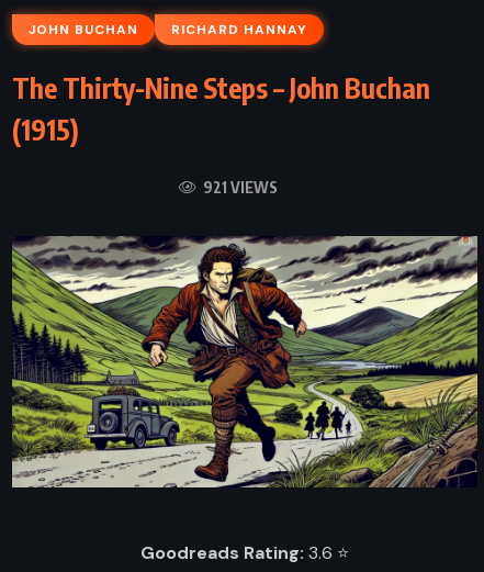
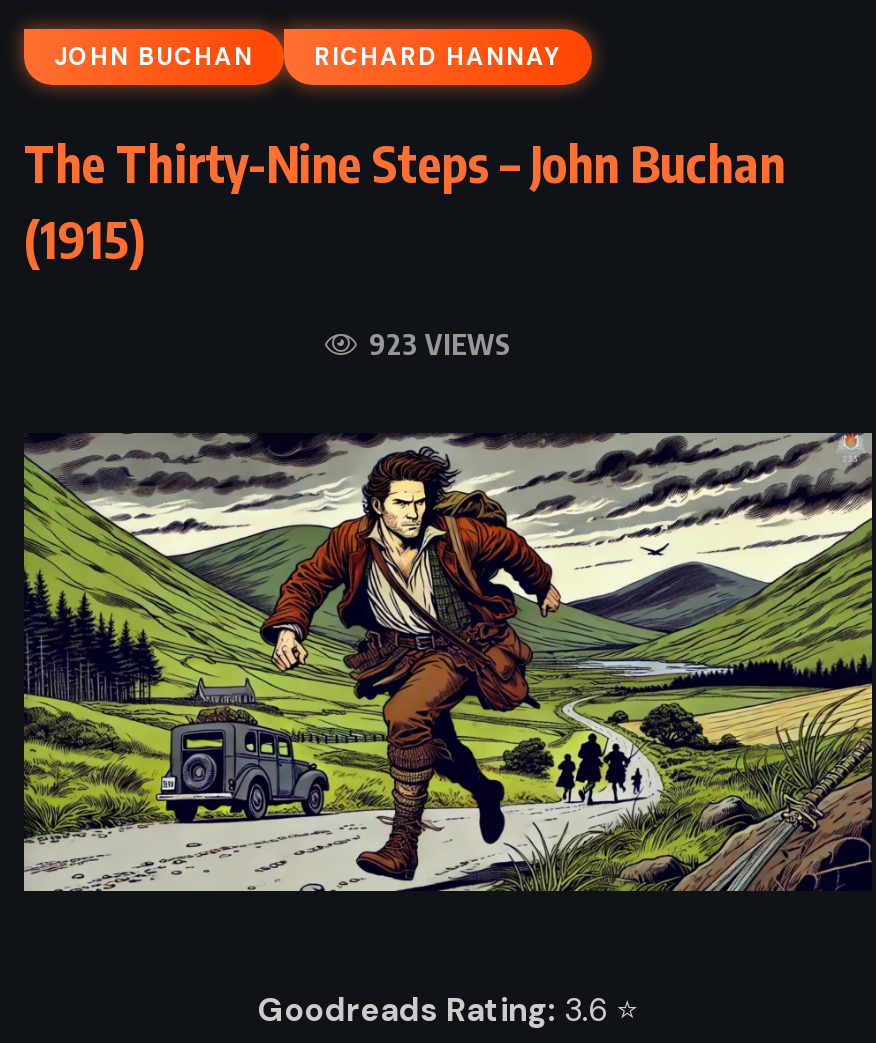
[200,178,278,196] 921 VIEWS -> [363,326,511,360] 923 VIEWS

